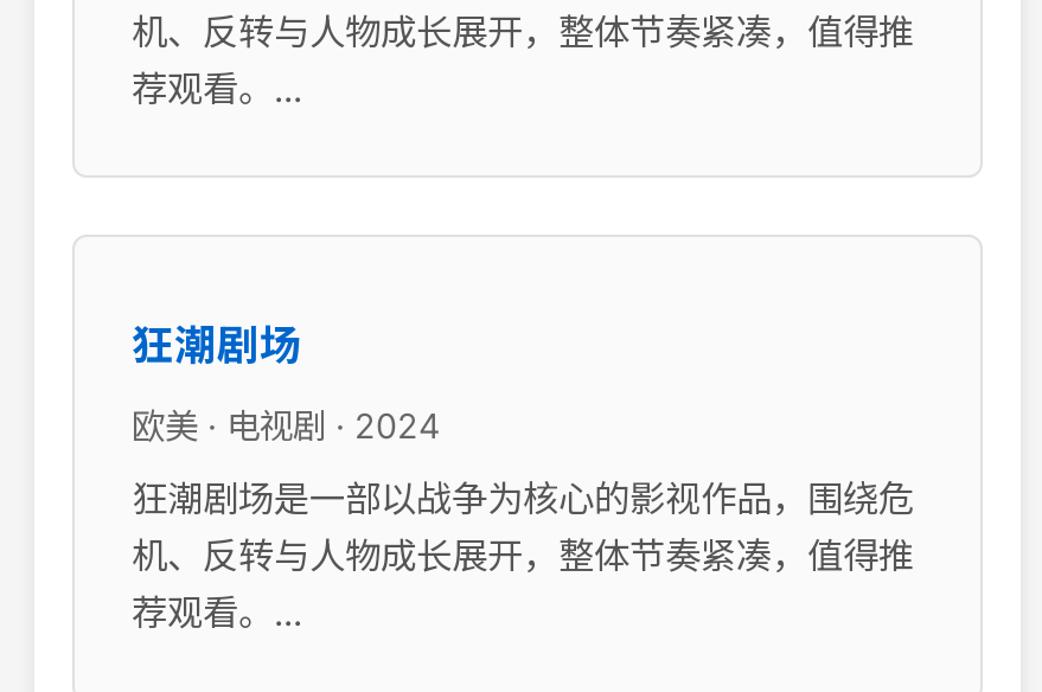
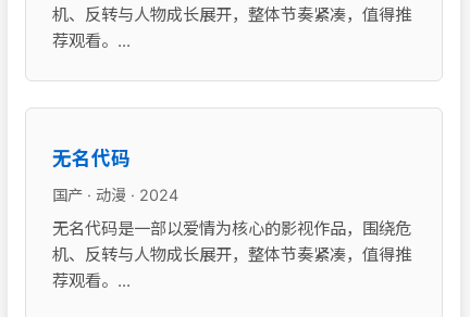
[132,320,302,370] 狂潮剧场 -> [52,147,131,169] 无名代码
[132,405,440,446] 欧美 · 电视剧 · 2024 -> [52,186,178,204] 国产 · 动漫 · 2024
[132,476,914,521] 狂潮剧场是一部以战争为核心的影视作品，围绕危 -> [52,218,411,239] 无名代码是一部以爱情为核心的影视作品，围绕危

